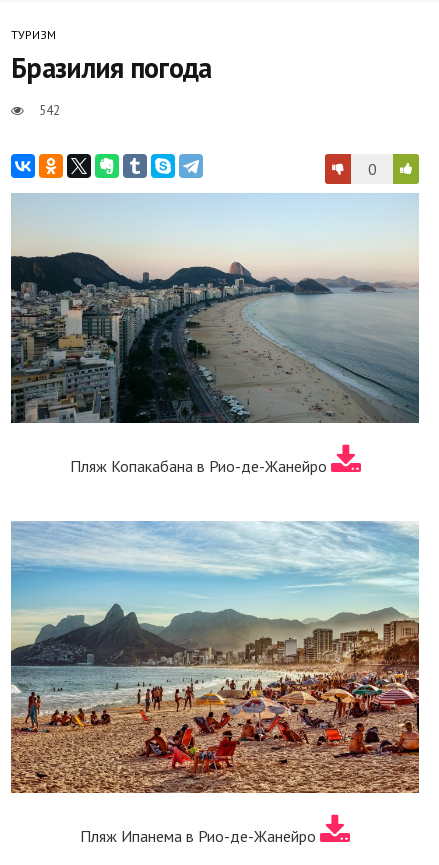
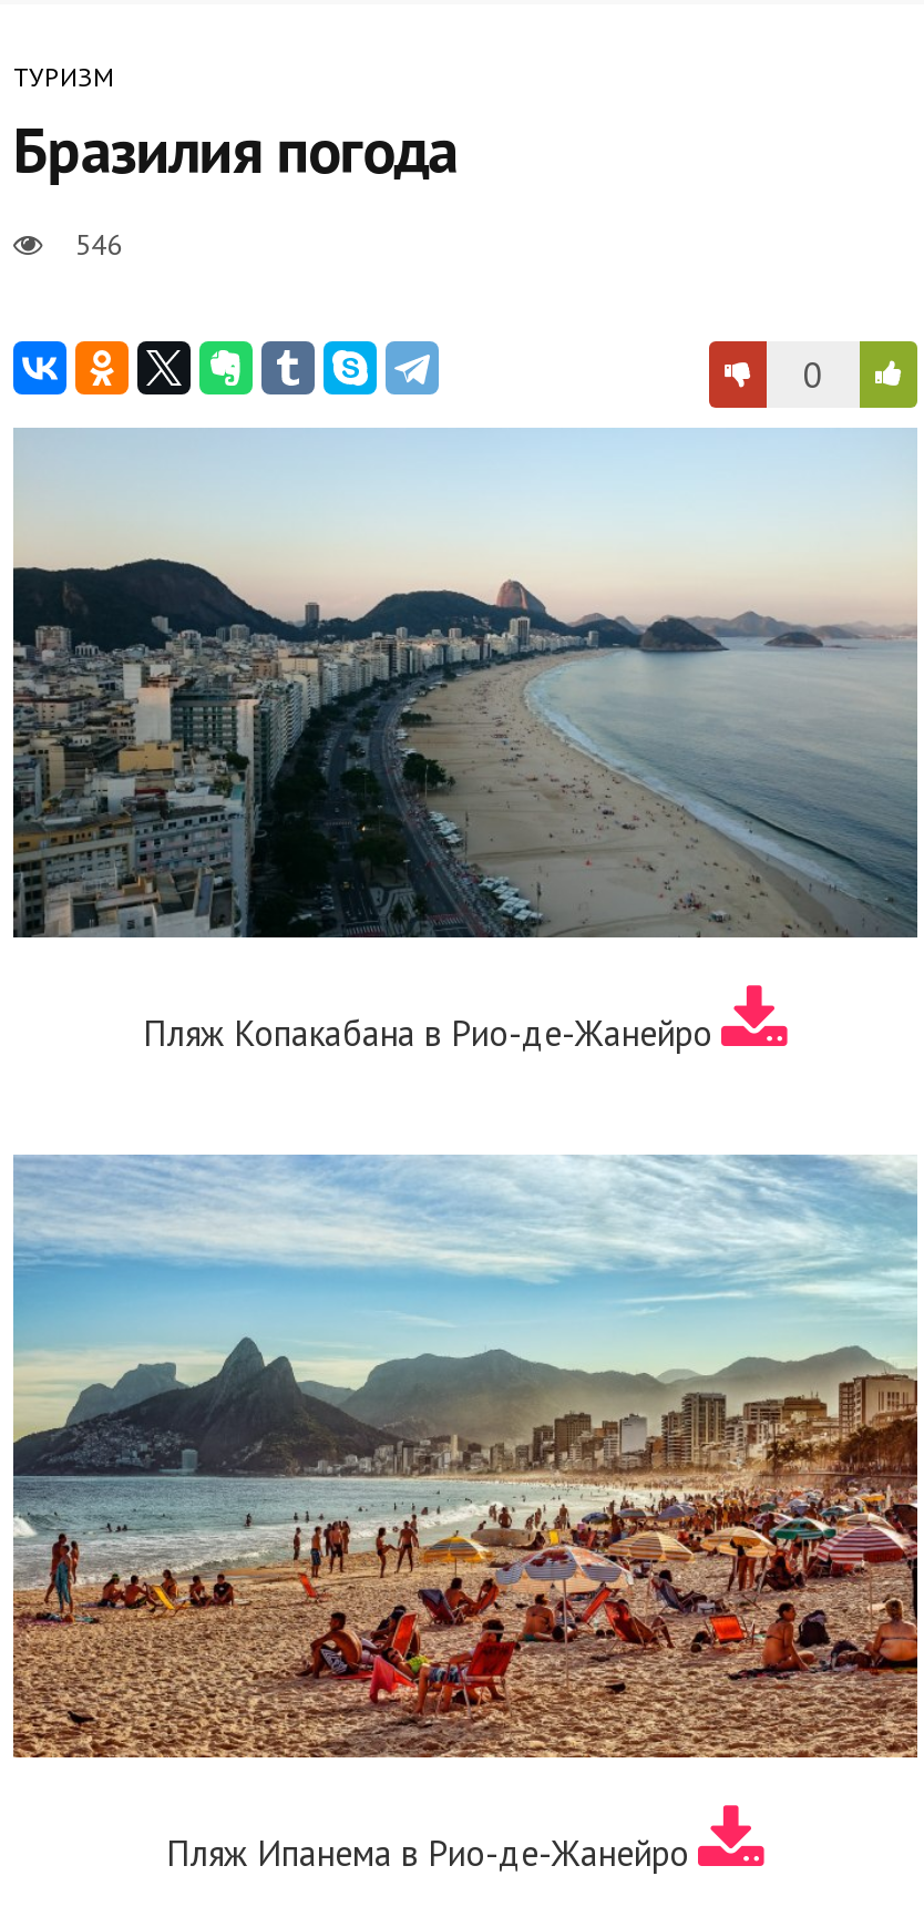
[36,102,60,119] 542 -> [69,226,122,264] 546

